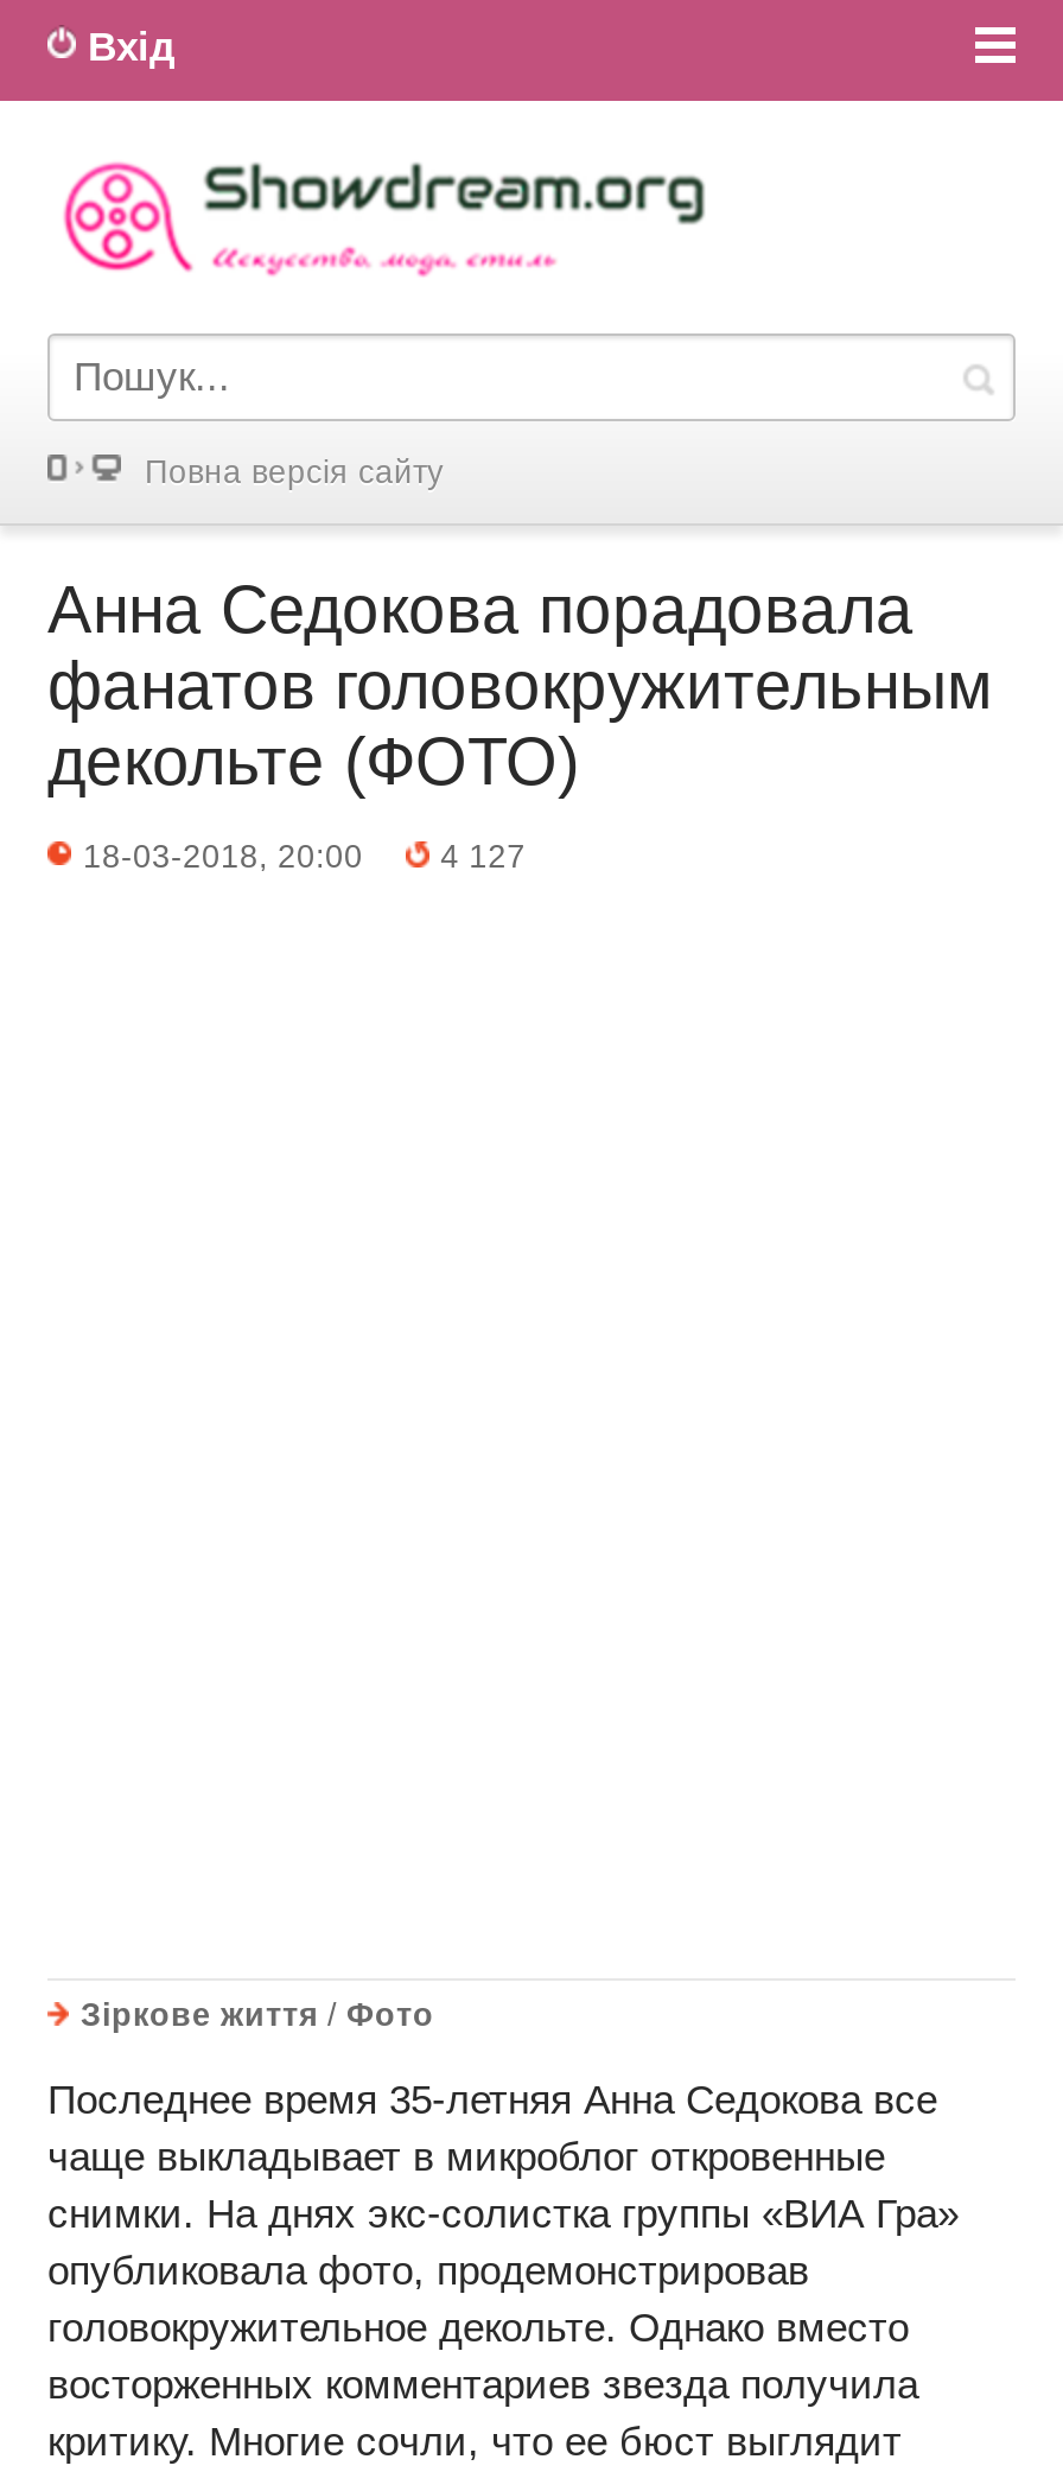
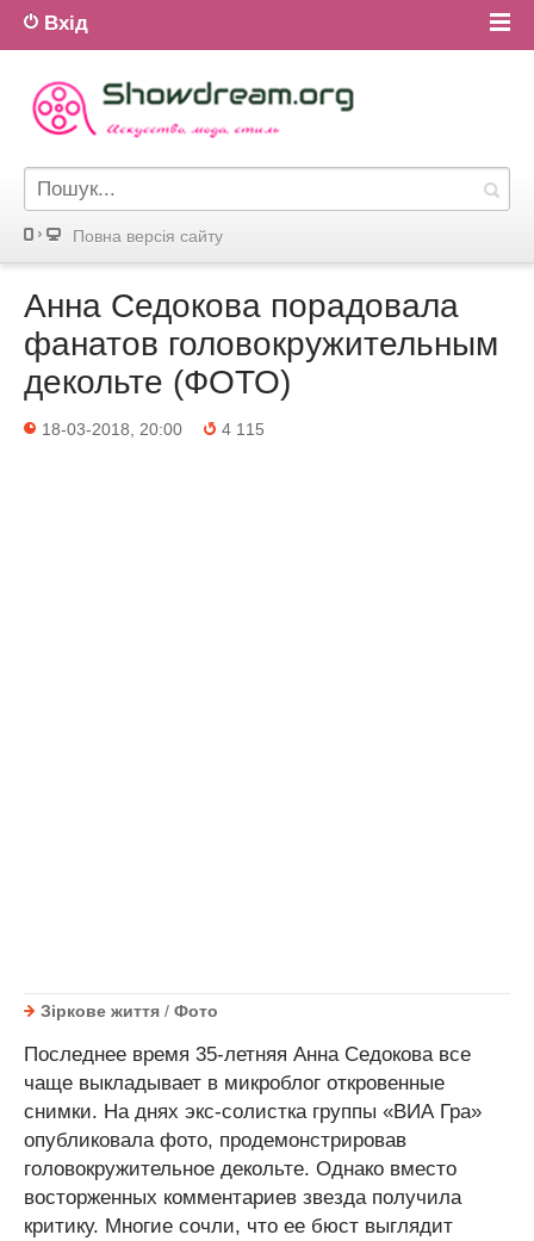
[440,839,526,875] 4 127 -> [221,421,264,439] 4 115

